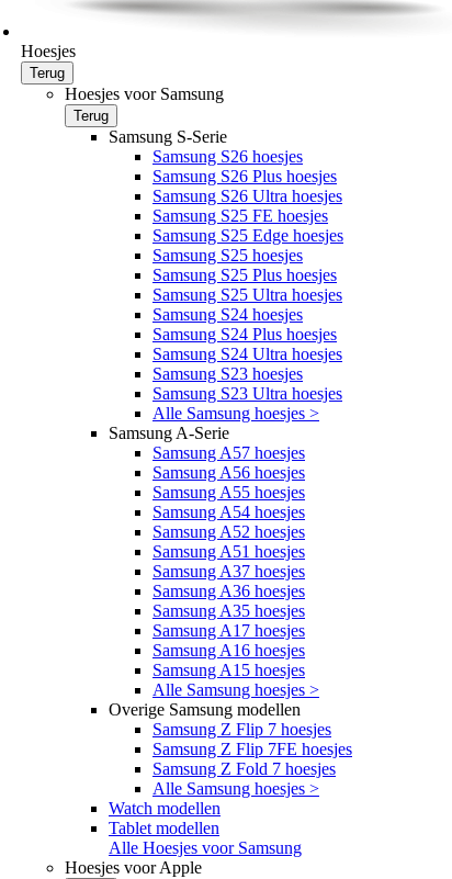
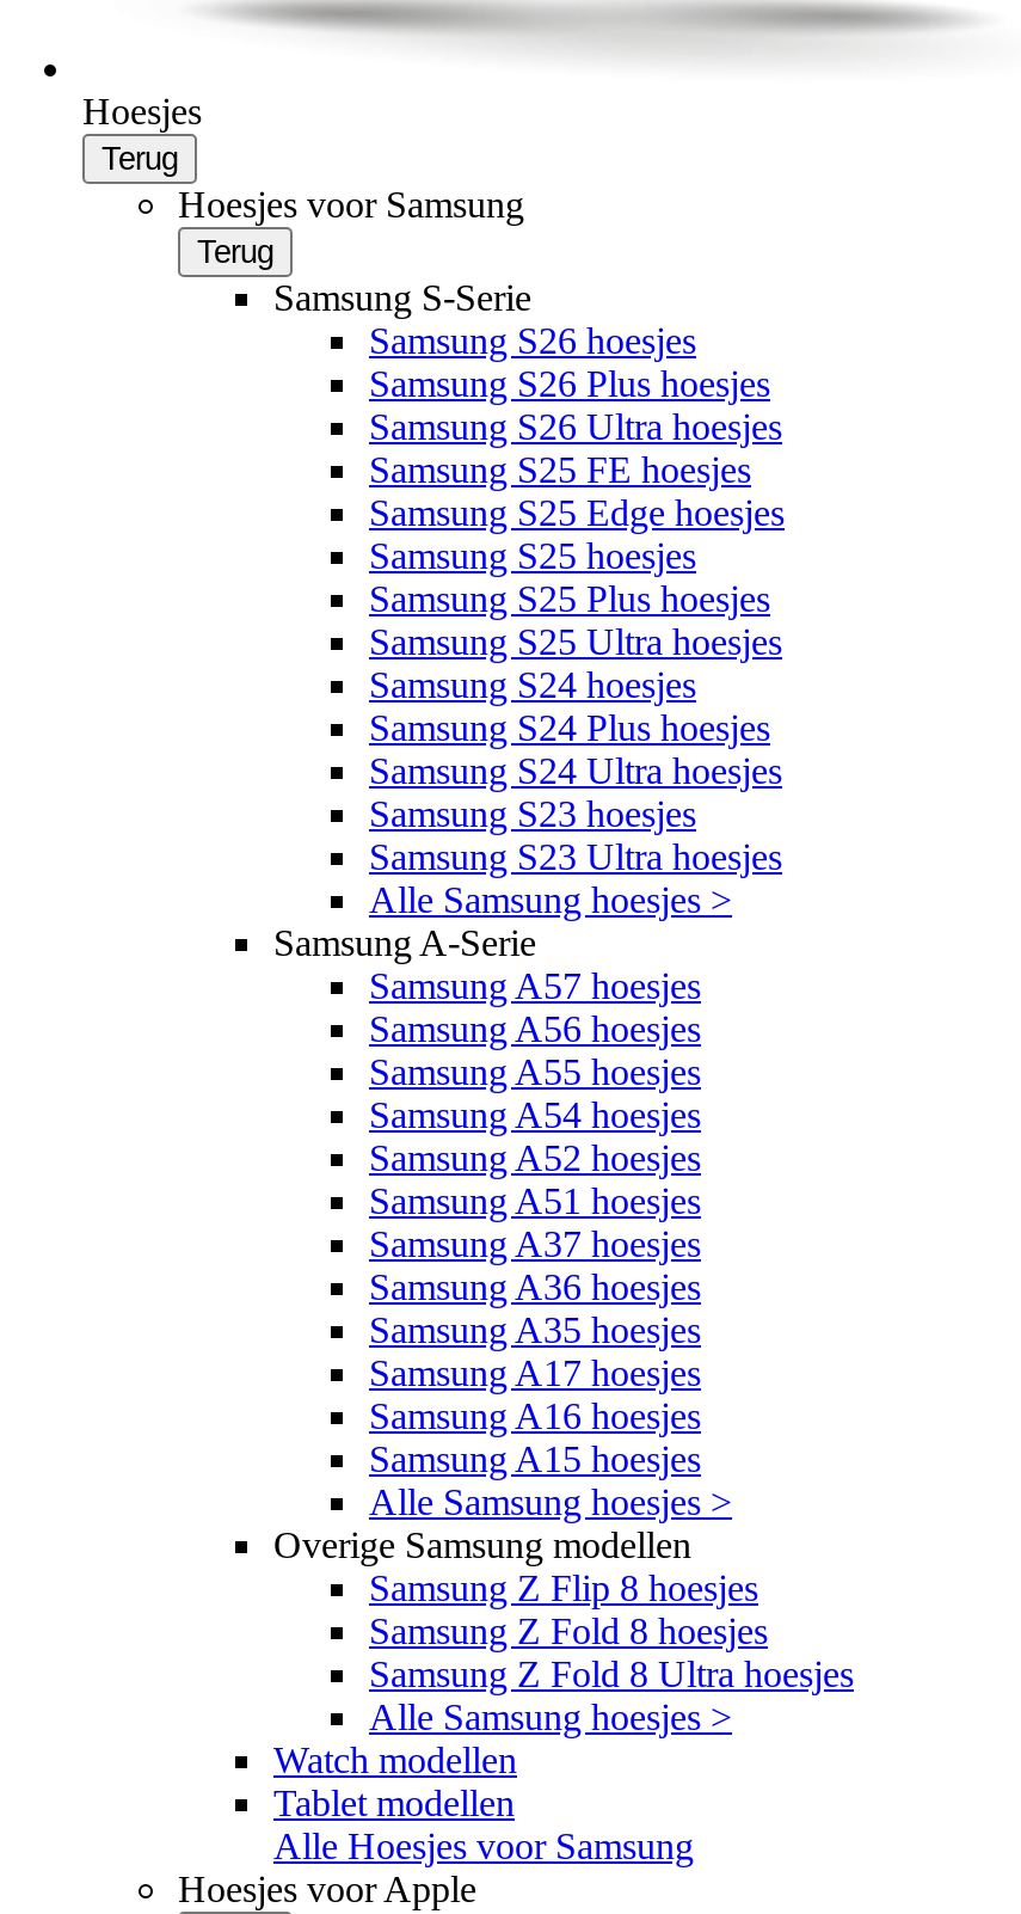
[152,720,352,778] Samsung Z Flip 7 hoesjes | Samsung Z Flip 7FE hoesjes | Samsung Z Fold 7 hoesjes -> [369,1567,854,1694] Samsung Z Flip 8 hoesjes | Samsung Z Fold 8 hoesjes | Samsung Z Fold 8 Ultra hoesjes

